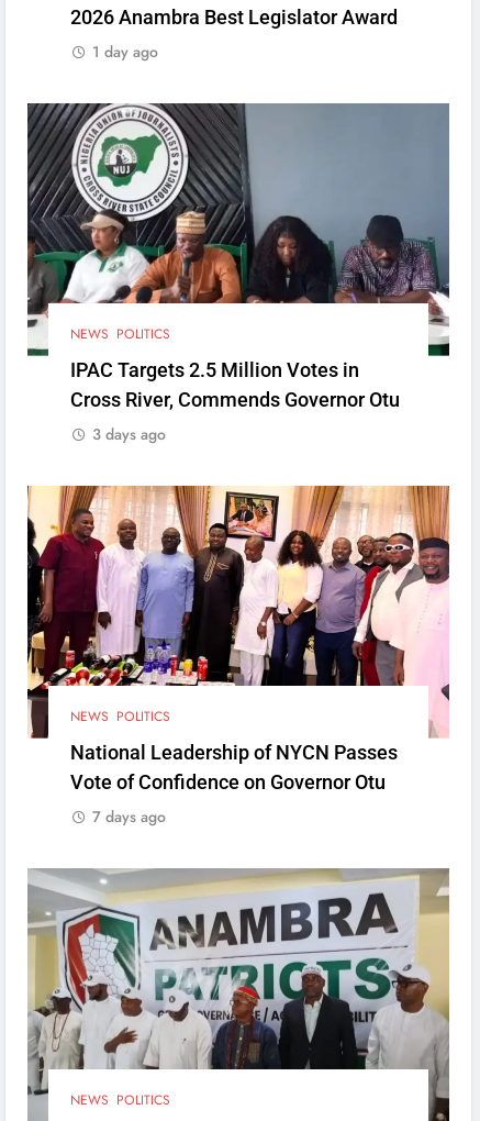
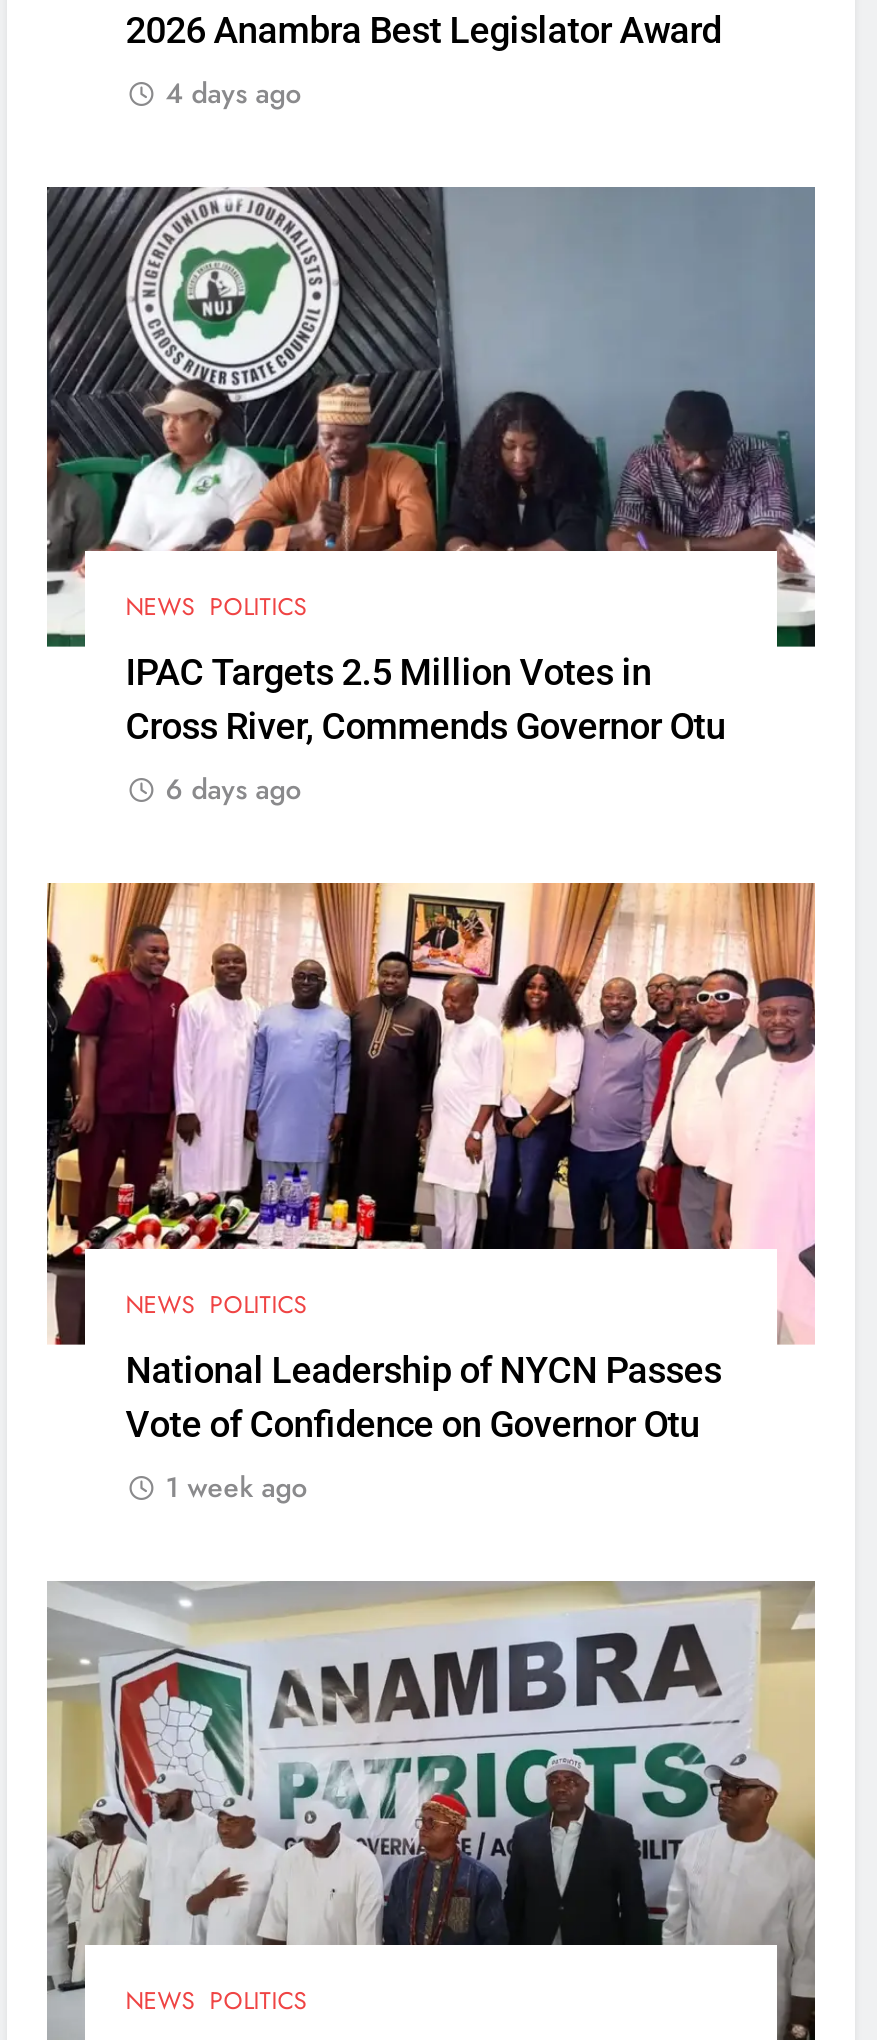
[92,40,158,62] 1 day ago -> [165,73,301,113] 4 days ago
[92,423,166,445] 3 days ago -> [165,770,301,810] 6 days ago
[92,806,166,828] 7 days ago -> [165,1467,307,1507] 1 week ago

